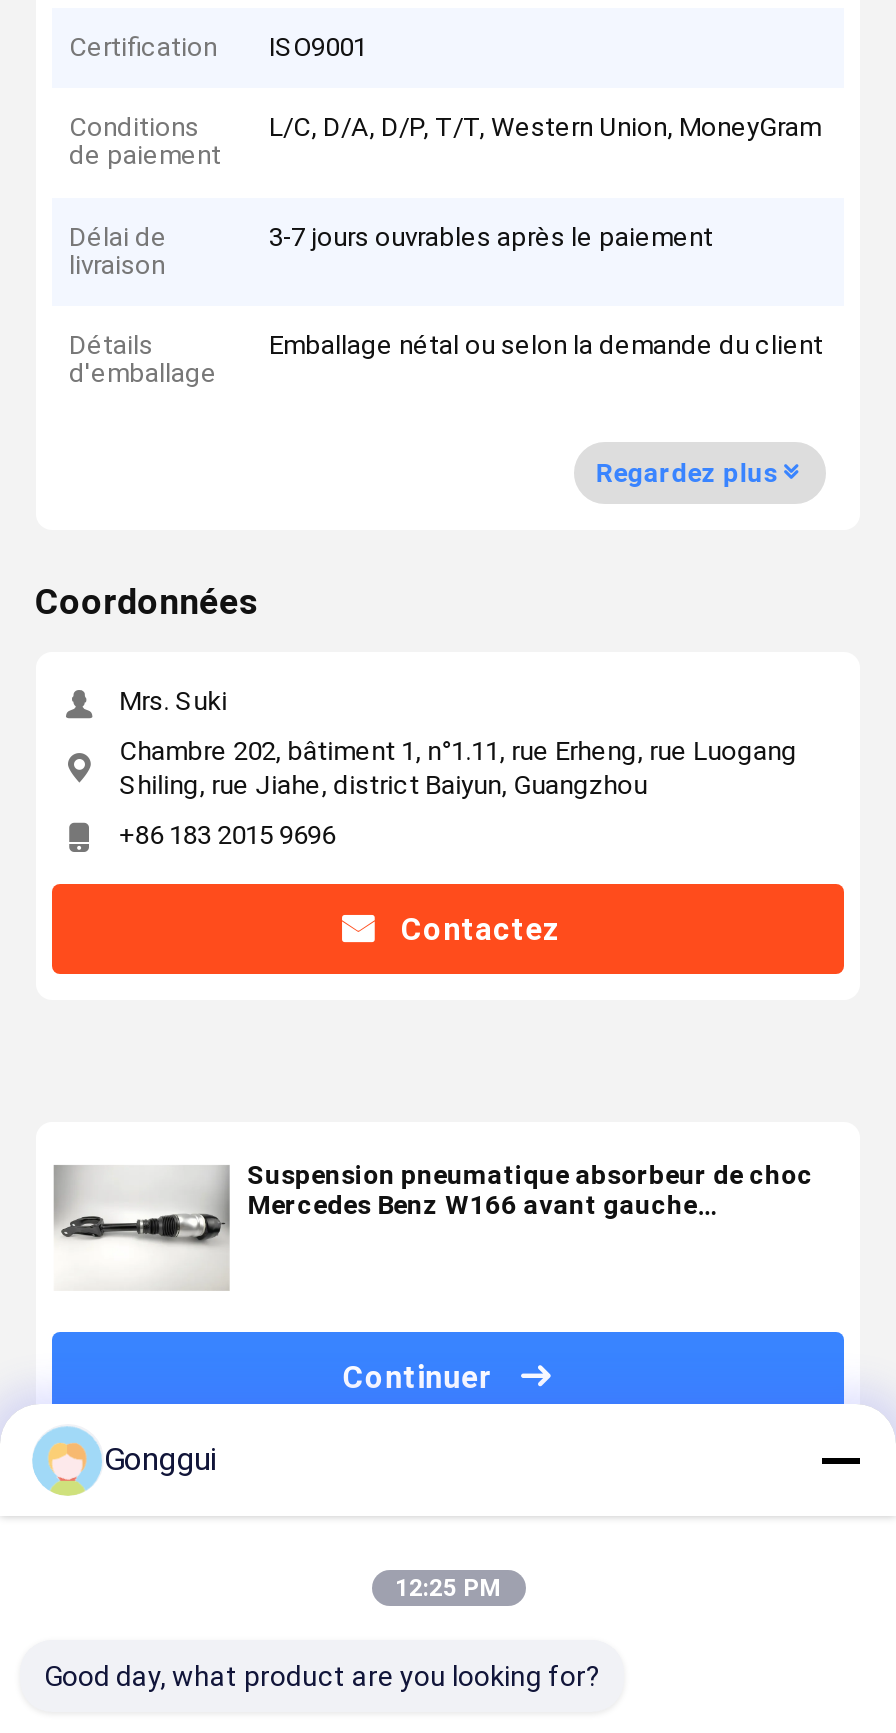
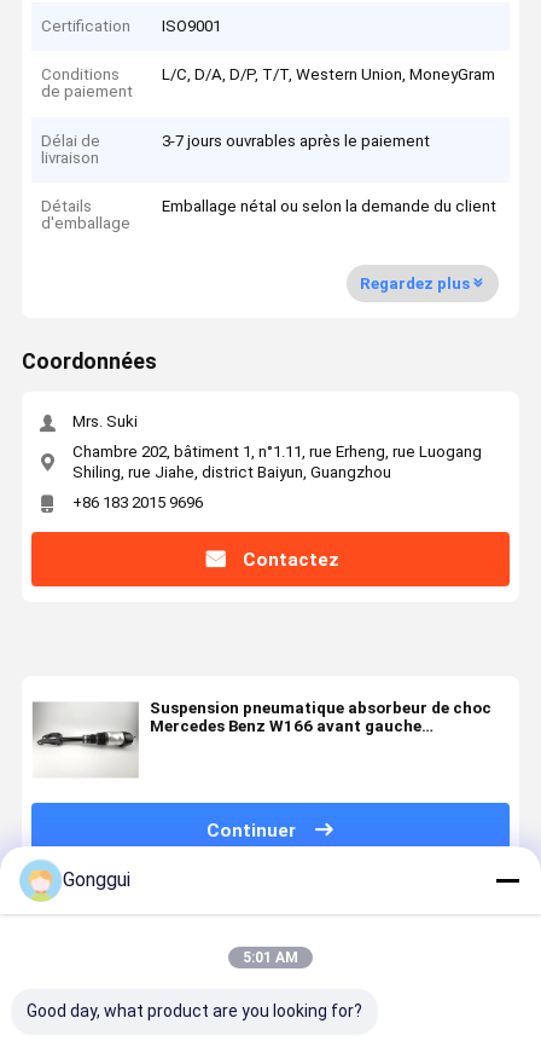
[395,1574,501,1602] 12:25 PM -> [243,949,298,966] 5:01 AM

